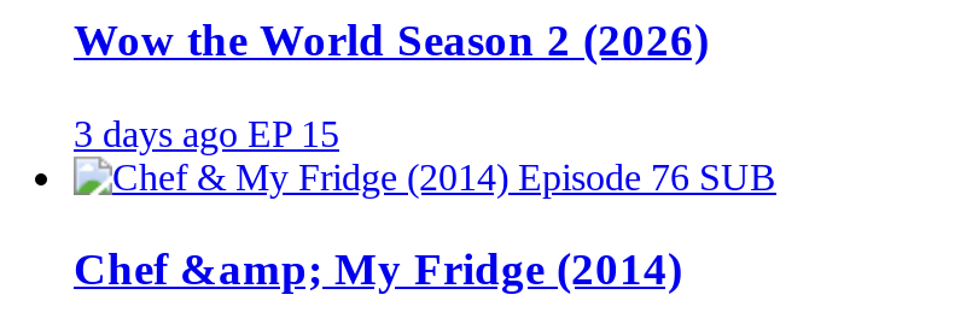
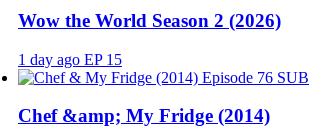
[74,112,339,153] 3 days ago EP 15 -> [18,51,122,68] 1 day ago EP 15

